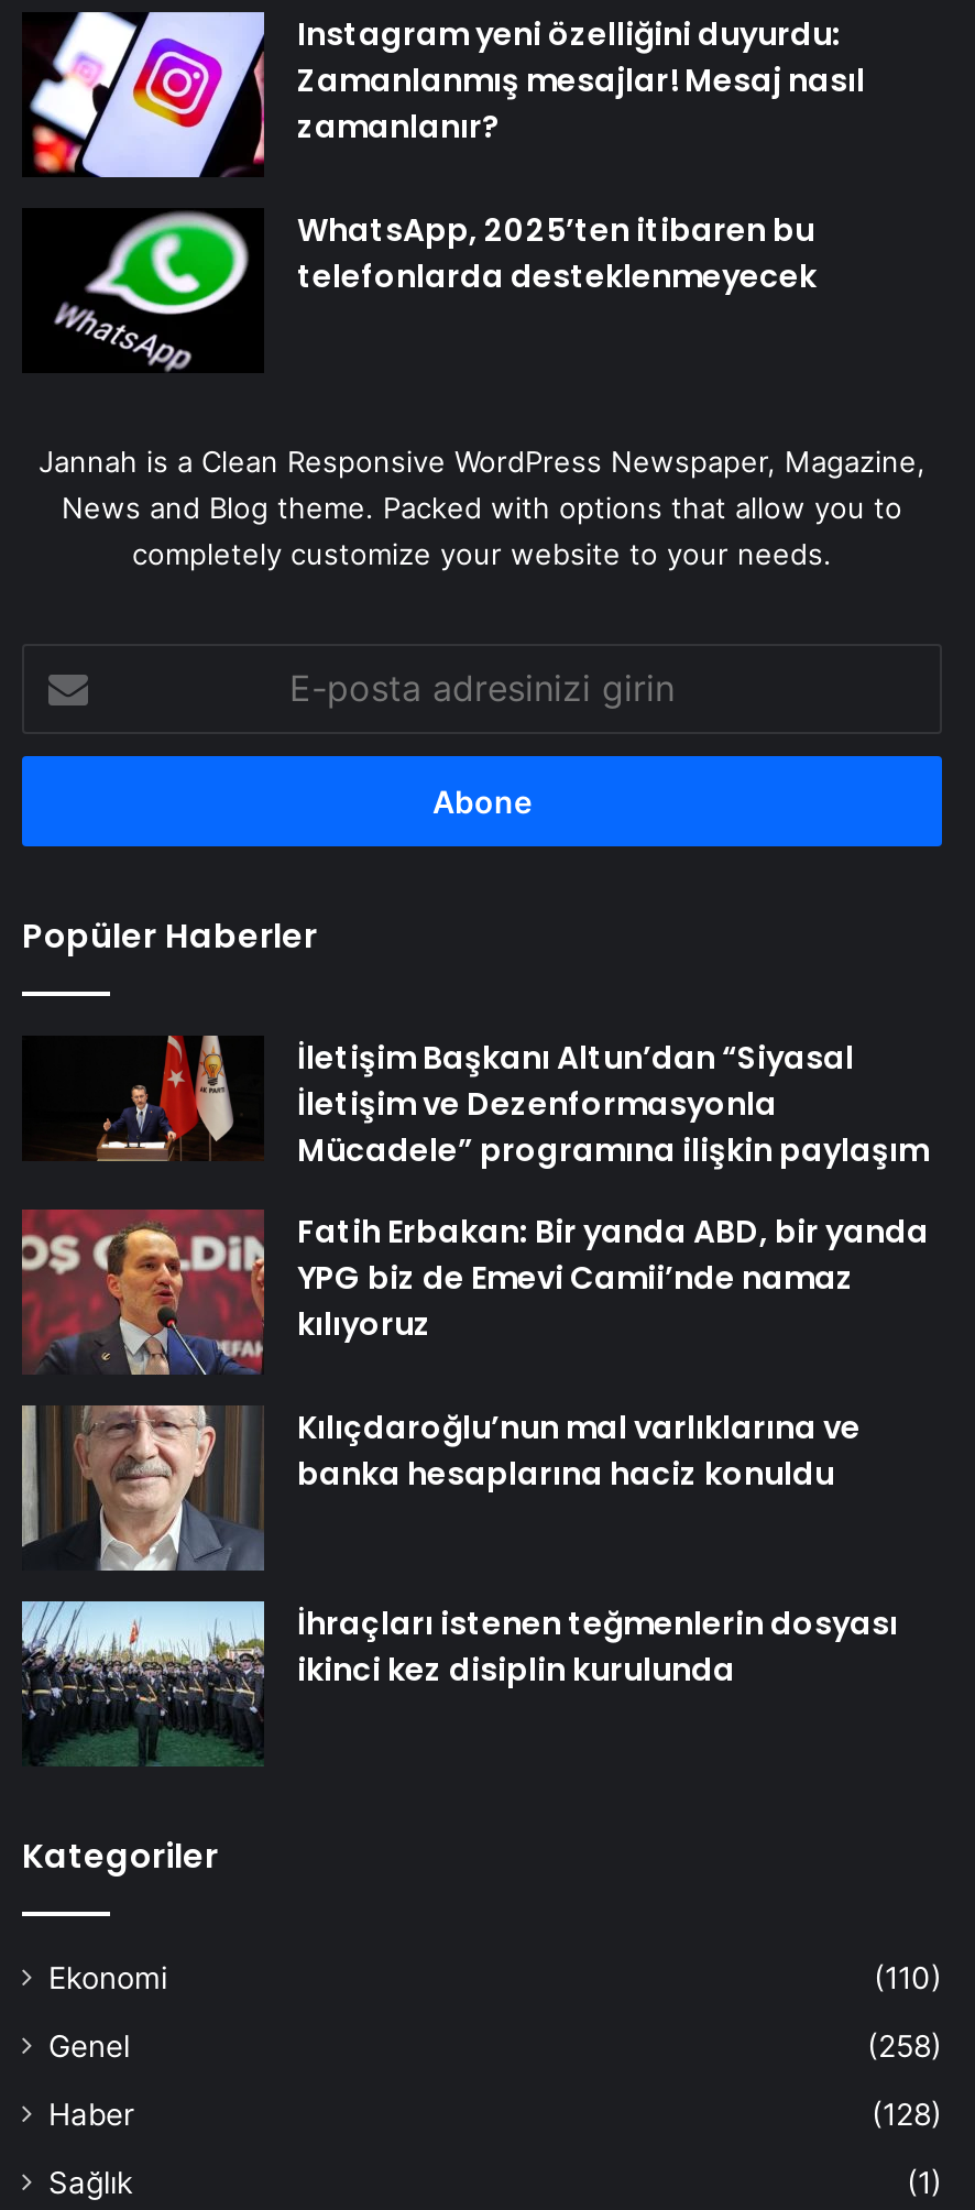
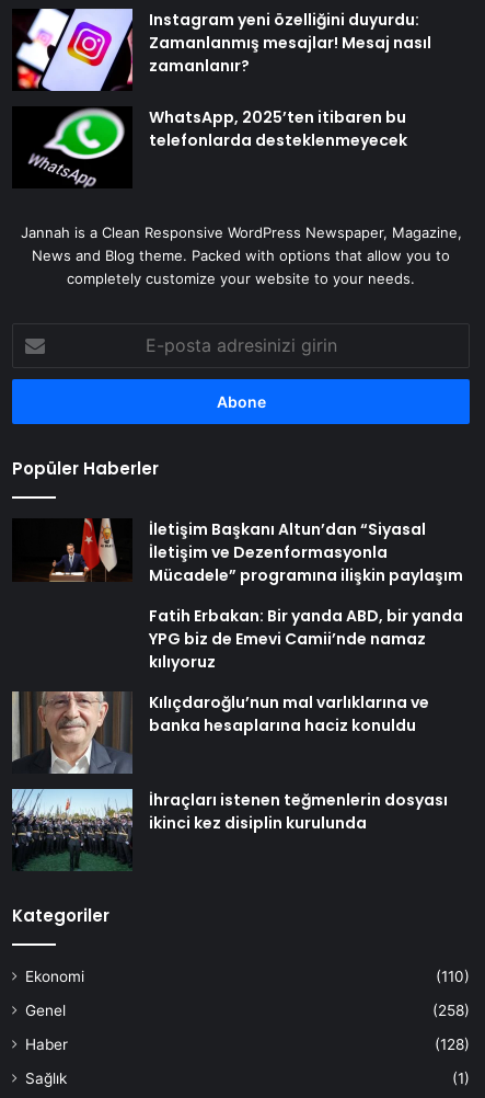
[20,1208,266,1376] [image] -> none

